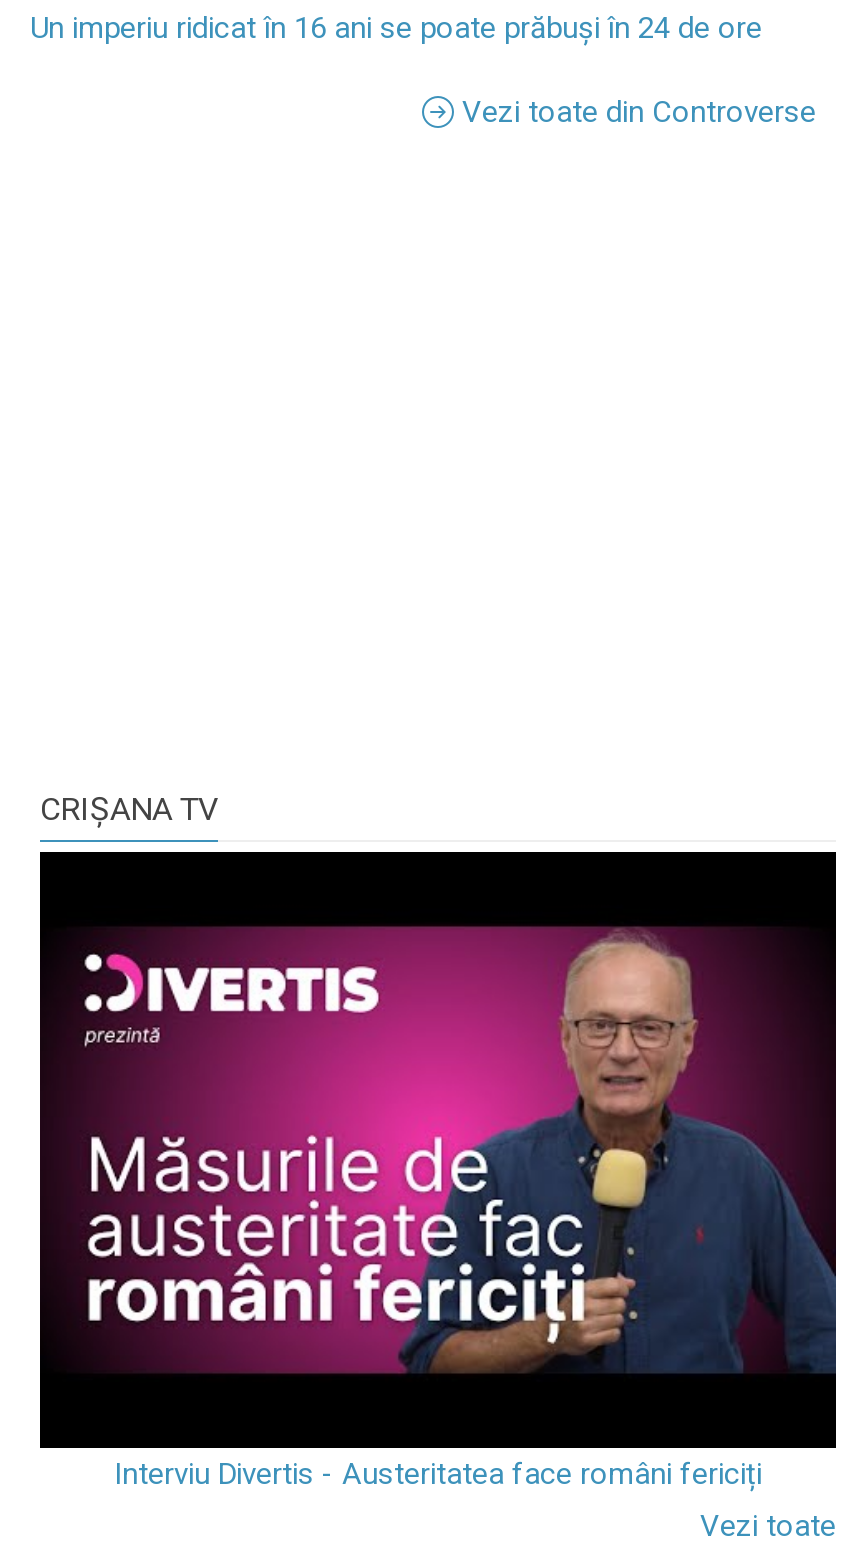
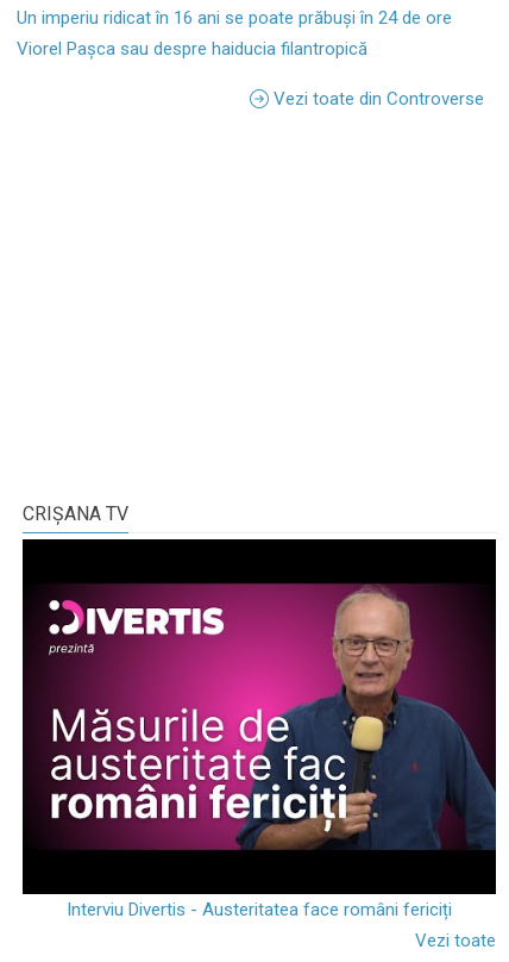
none -> [17,38,367,59] Viorel Pașca sau despre haiducia filantropică

